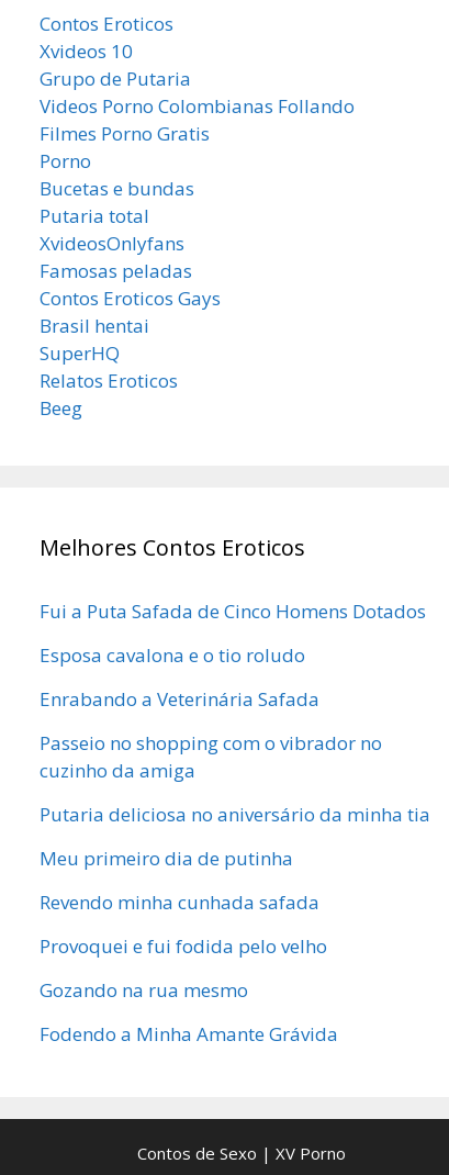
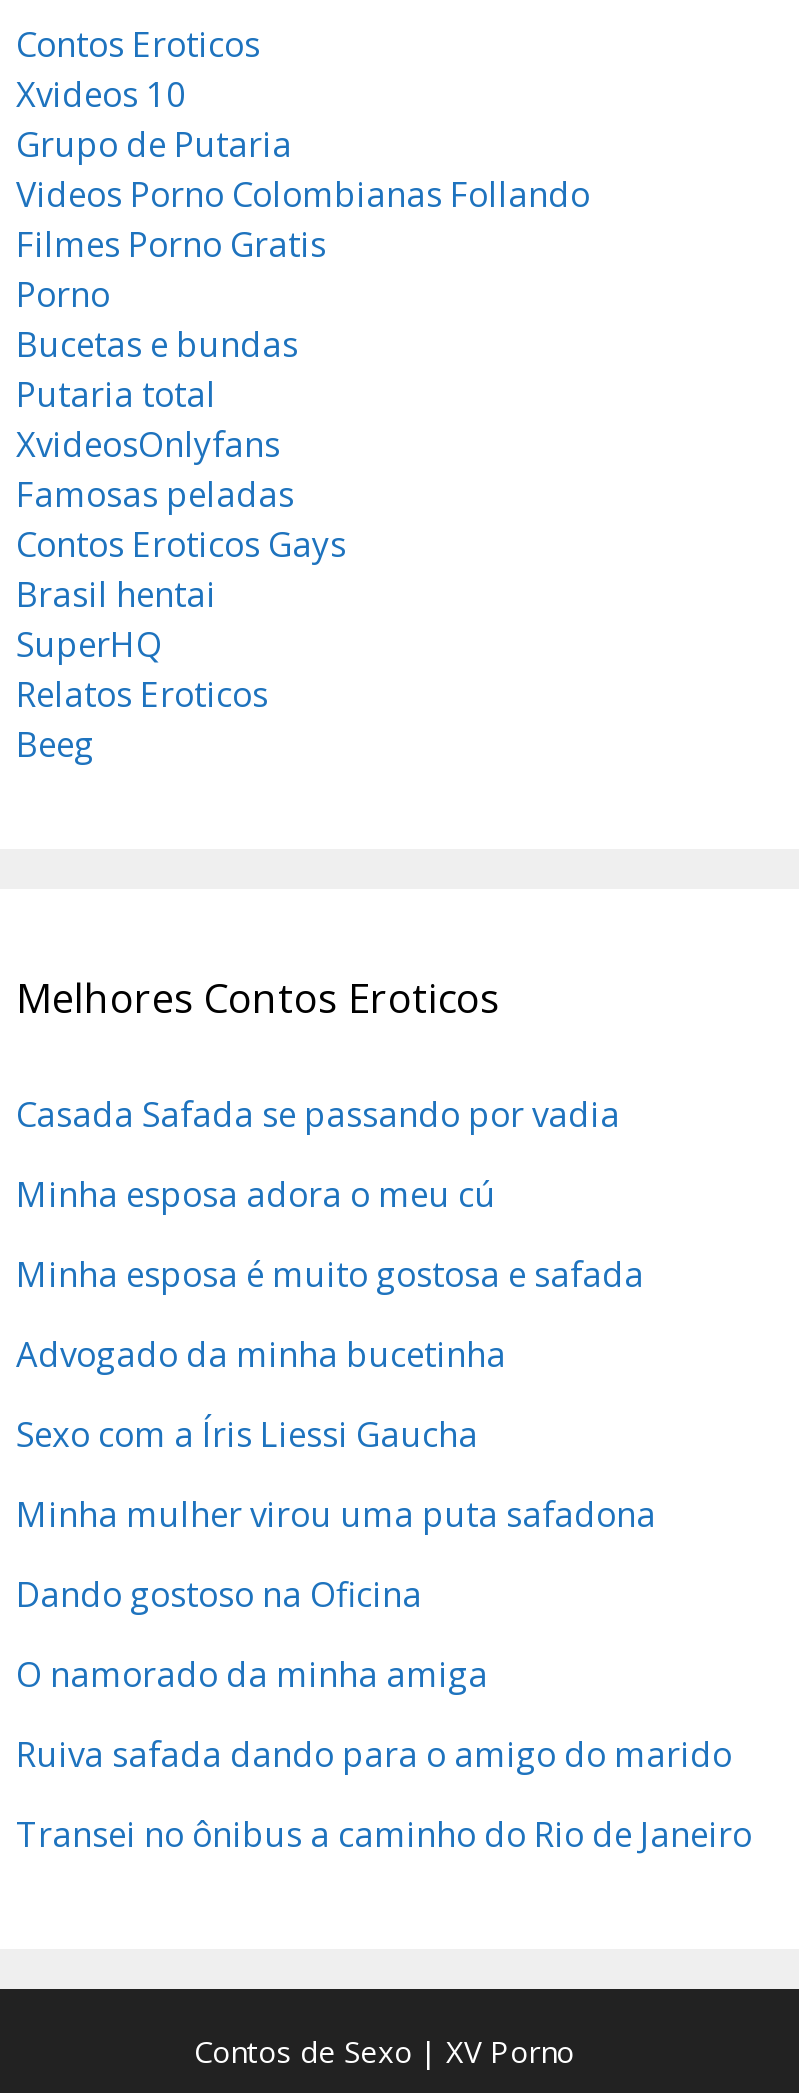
[40,598,426,624] Fui a Puta Safada de Cinco Homens Dotados -> [16,1091,620,1137] Casada Safada se passando por vadia
[40,642,305,668] Esposa cavalona e o tio roludo -> [16,1171,496,1217] Minha esposa adora o meu cú
[40,686,319,711] Enrabando a Veterinária Safada -> [16,1251,644,1297] Minha esposa é muito gostosa e safada
[40,730,382,783] Passeio no shopping com o vibrador no | cuzinho da amiga -> [16,1331,506,1377] Advogado da minha bucetinha
[40,802,430,827] Putaria deliciosa no aniversário da minha tia -> [16,1411,478,1457] Sexo com a Íris Liessi Gaucha
[40,845,293,871] Meu primeiro dia de putinha -> [16,1491,656,1537] Minha mulher virou uma puta safadona
[40,889,319,915] Revendo minha cunhada safada -> [16,1571,422,1617] Dando gostoso na Oficina
[40,933,327,959] Provoquei e fui fodida pelo velho -> [16,1651,488,1697] O namorado da minha amiga
[40,977,248,1002] Gozando na rua mesmo -> [16,1731,732,1777] Ruiva safada dando para o amigo do marido
[40,1021,338,1046] Fodendo a Minha Amante Grávida -> [16,1811,752,1857] Transei no ônibus a caminho do Rio de Janeiro

